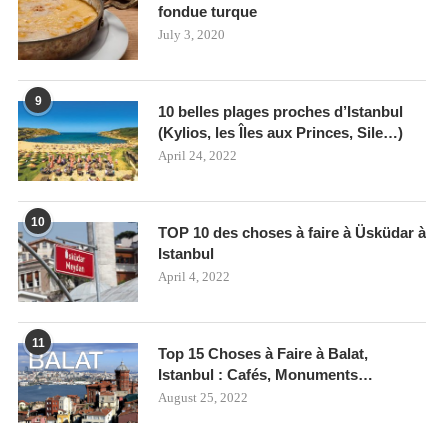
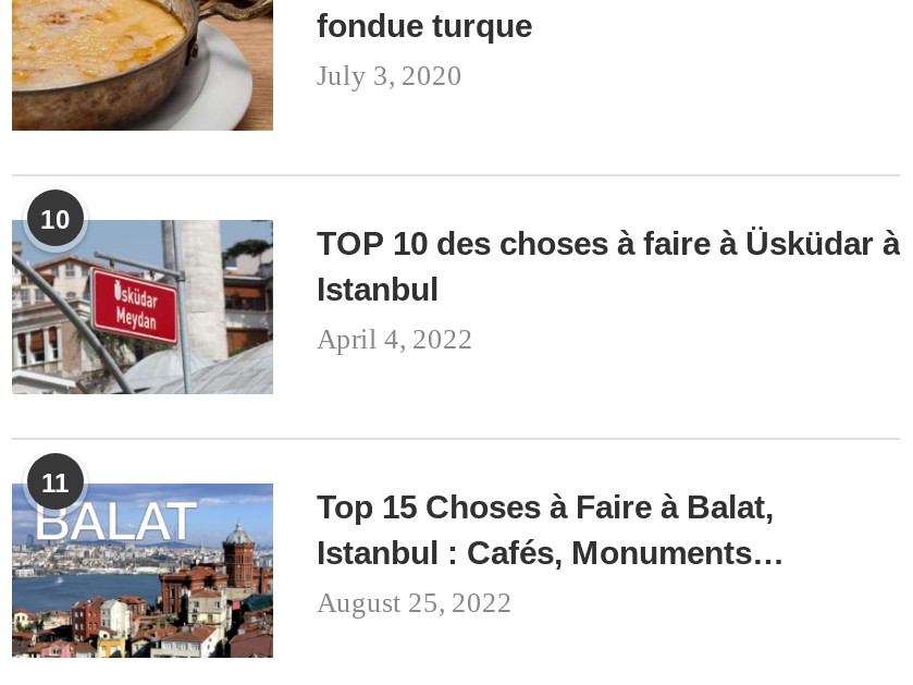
[17,94,403,182] [image] | 9 | 10 belles plages proches d’Istanbul | (Kylios, les Îles aux Princes, Sile…) | April 24, 2022 -> none

